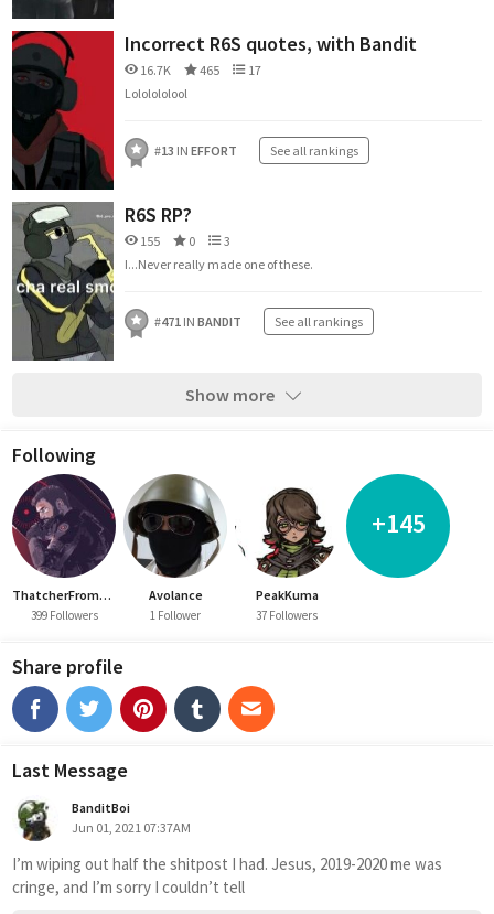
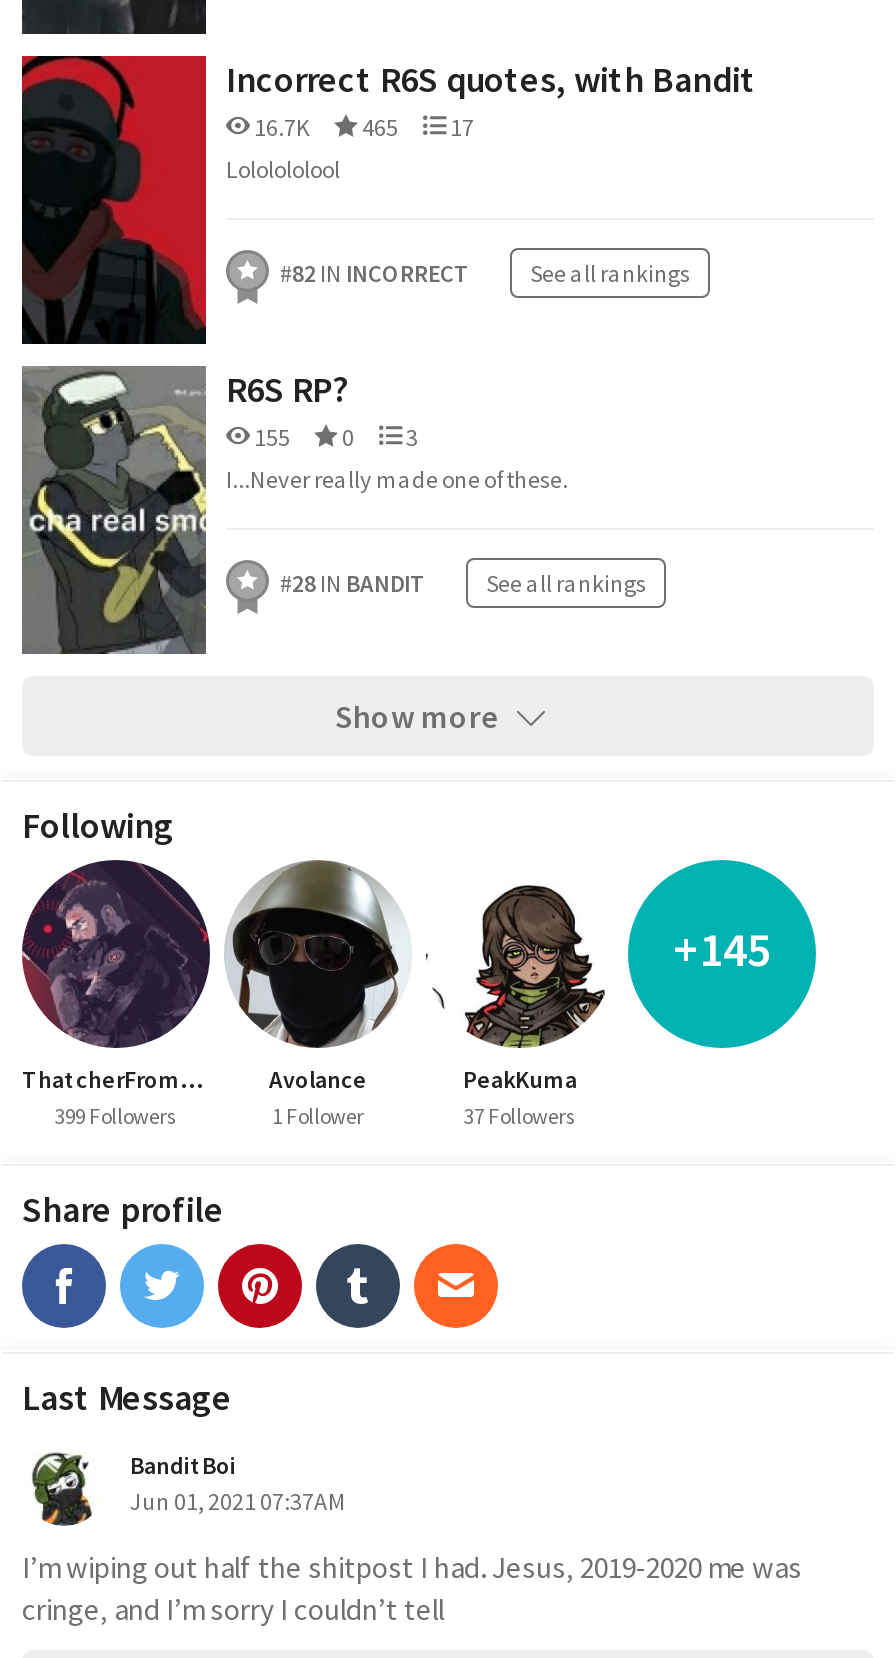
[154,142,358,159] #13 IN EFFORT See all rankings -> [280,258,690,288] #82 IN INCORRECT See all rankings
[154,313,363,330] #471 IN BANDIT See all rankings -> [280,568,646,598] #28 IN BANDIT See all rankings

